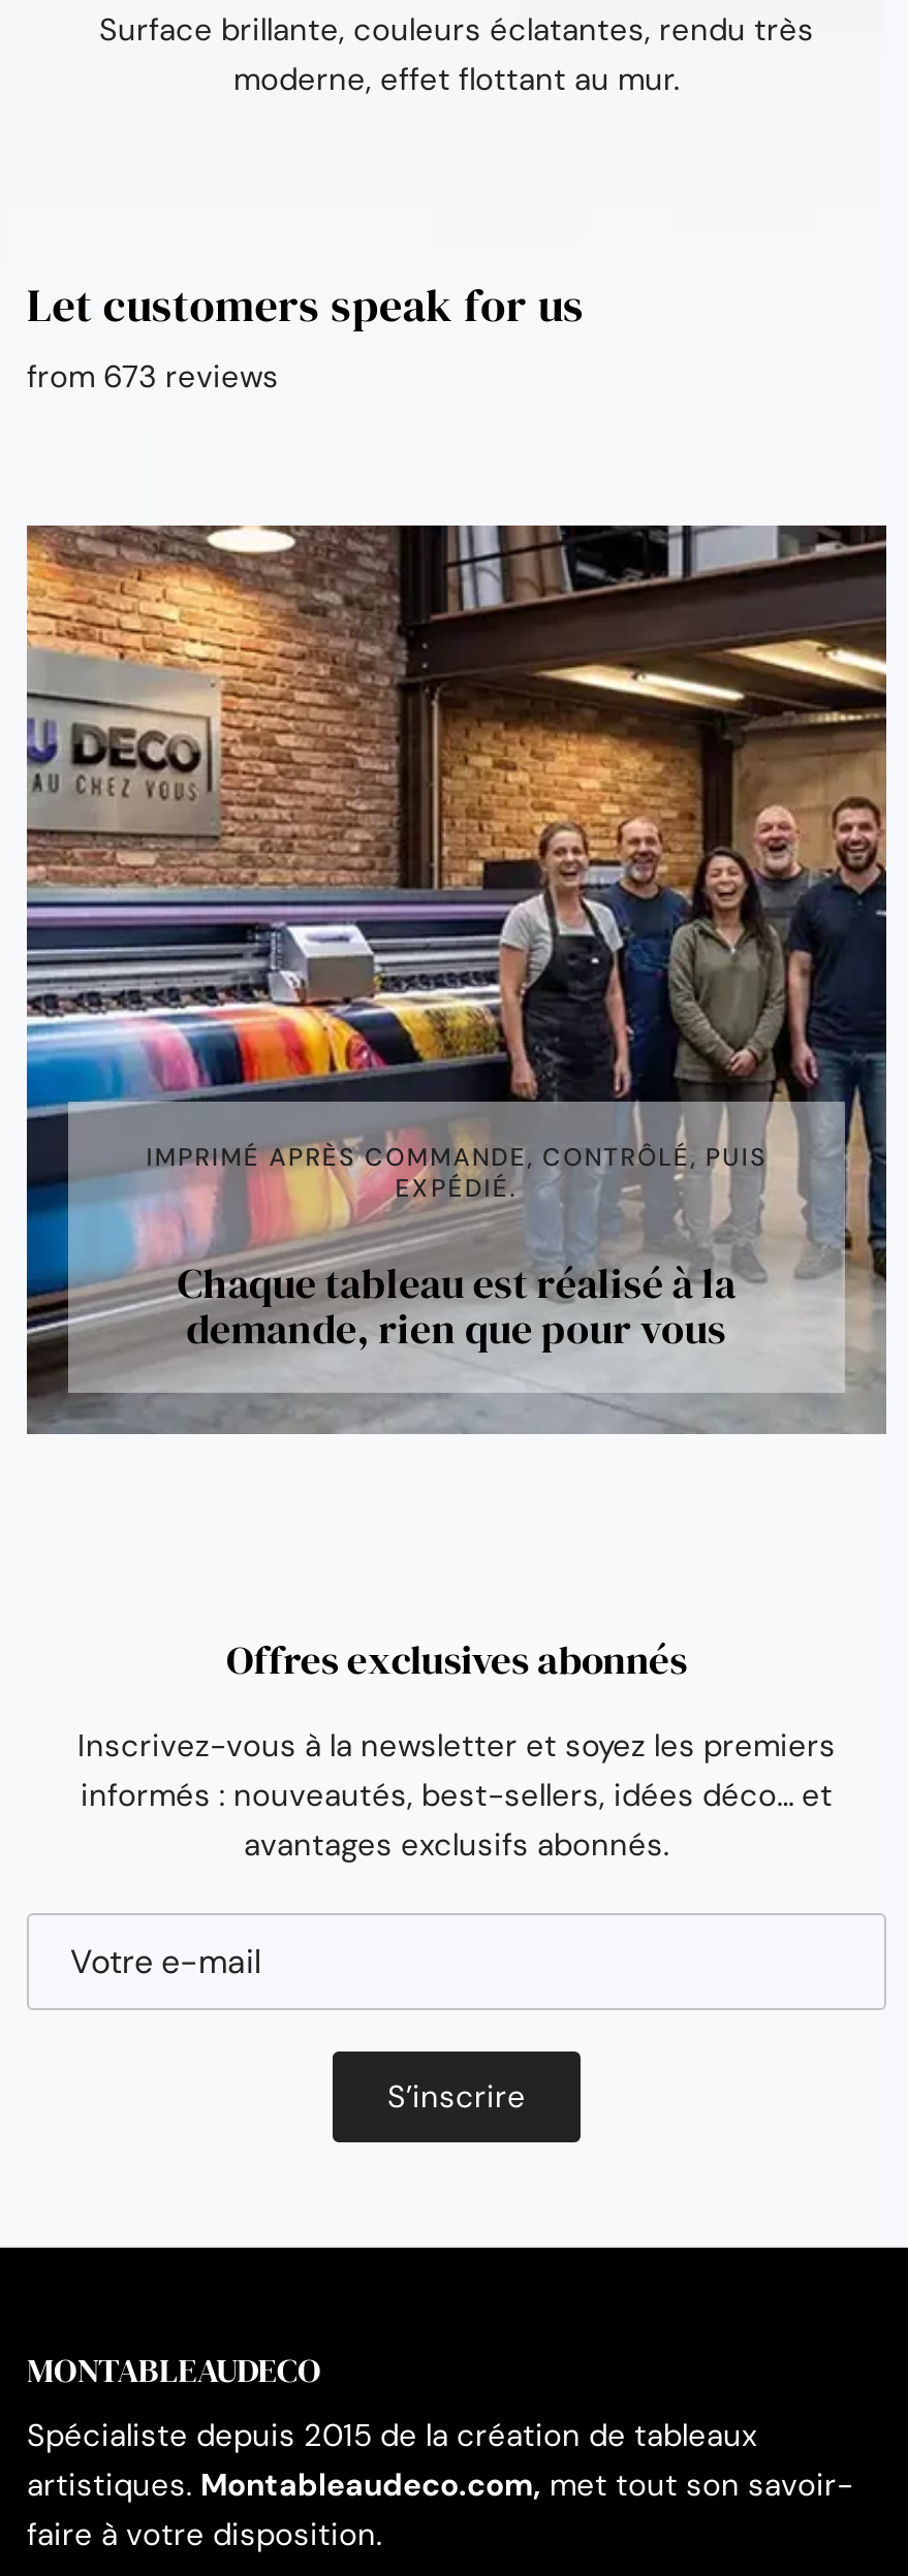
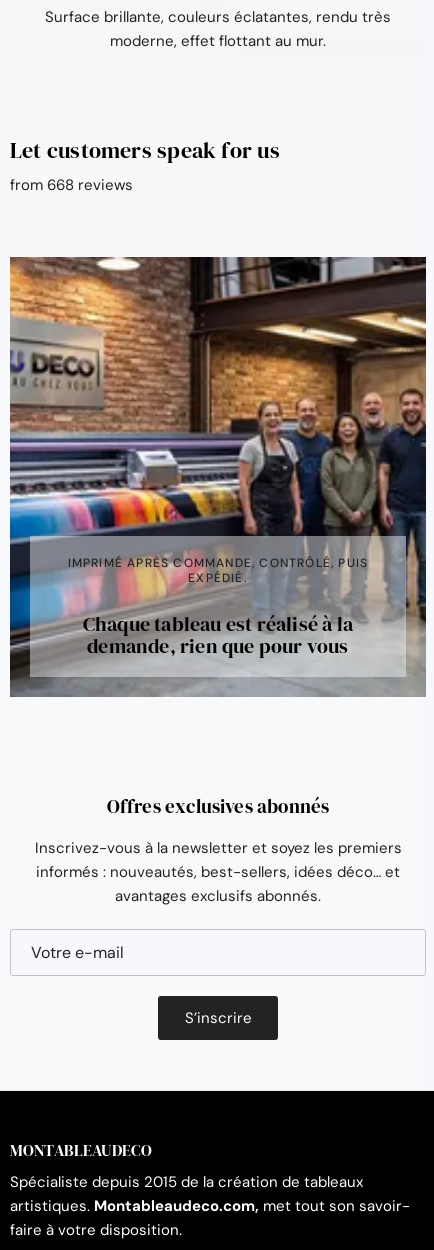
[27,356,279,398] from 673 reviews -> [10,175,133,195] from 668 reviews

